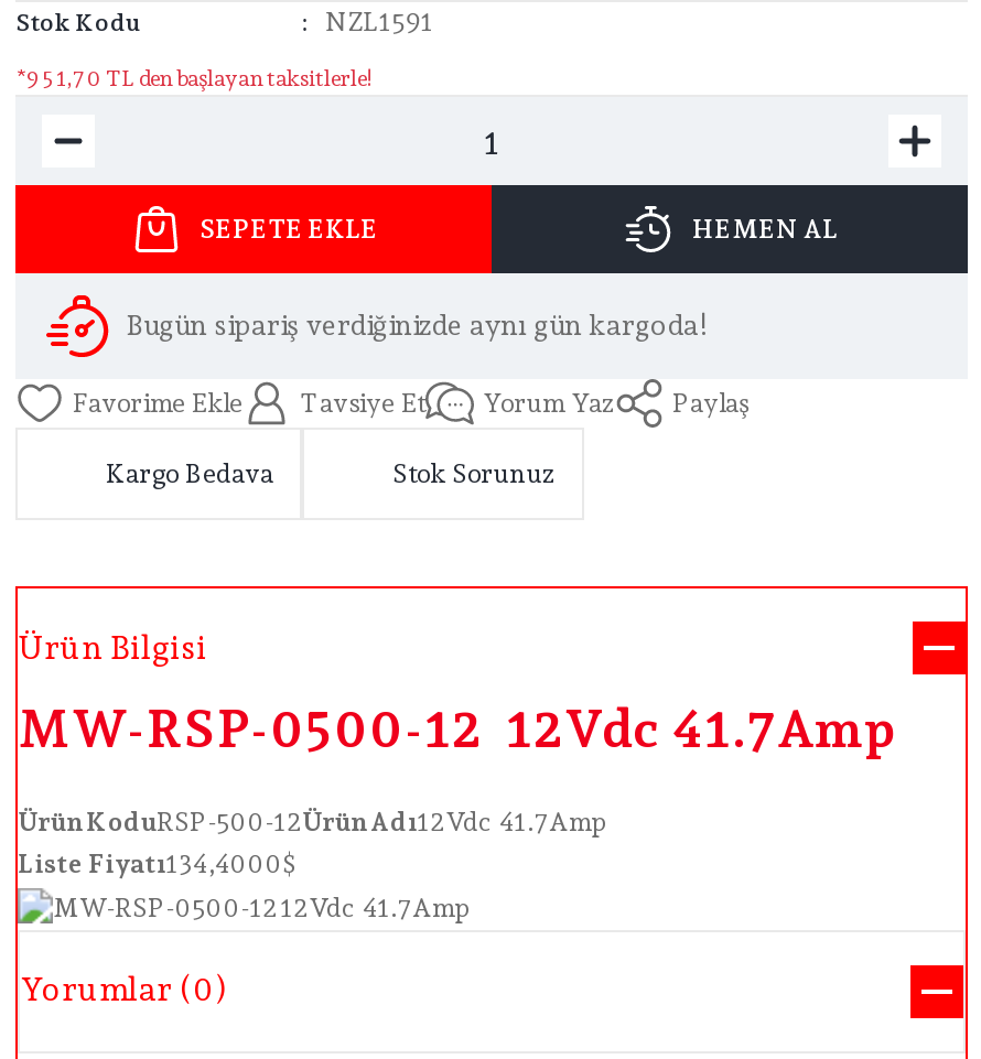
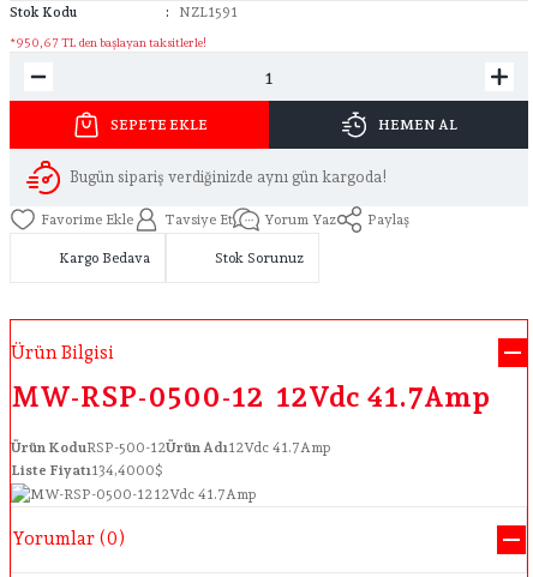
[15,64,373,90] *951,70 TL den başlayan taksitlerle! -> [10,35,206,49] *950,67 TL den başlayan taksitlerle!

